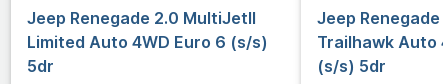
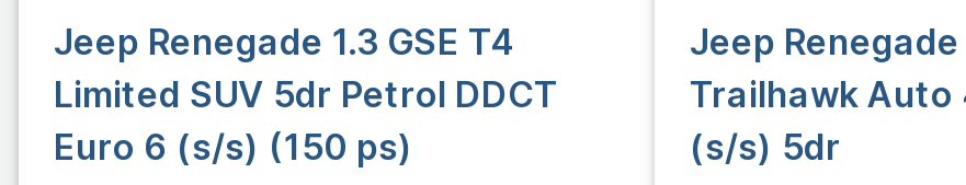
[27,8,268,76] Jeep Renegade 2.0 MultiJetII | Limited Auto 4WD Euro 6 (s/s) | 5dr -> [54,20,558,169] Jeep Renegade 1.3 GSE T4 | Limited SUV 5dr Petrol DDCT | Euro 6 (s/s) (150 ps)

